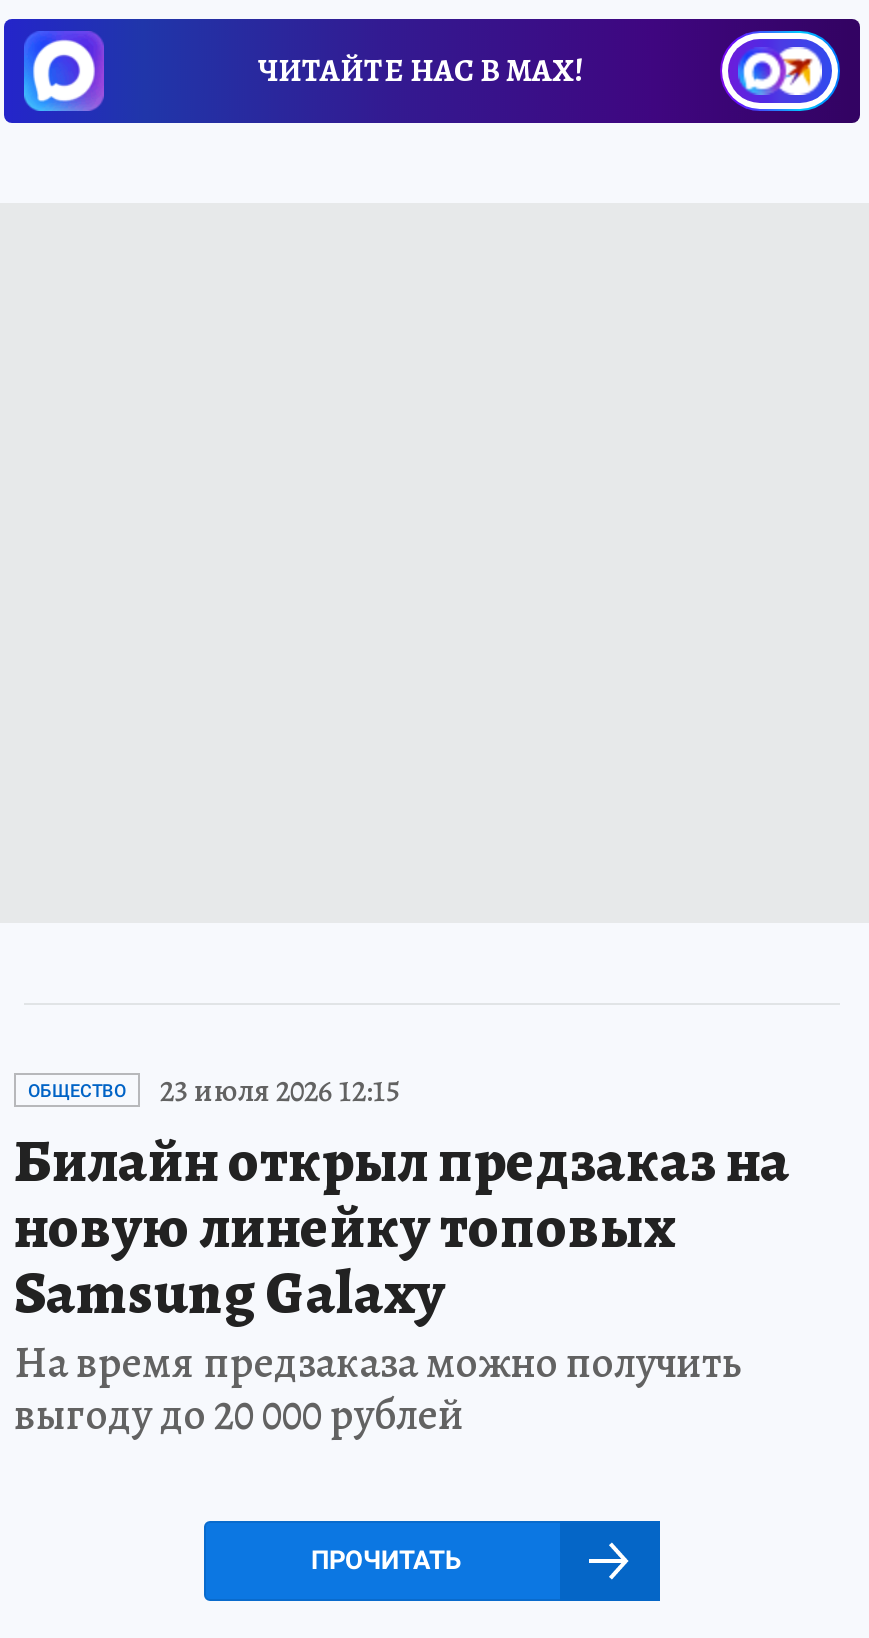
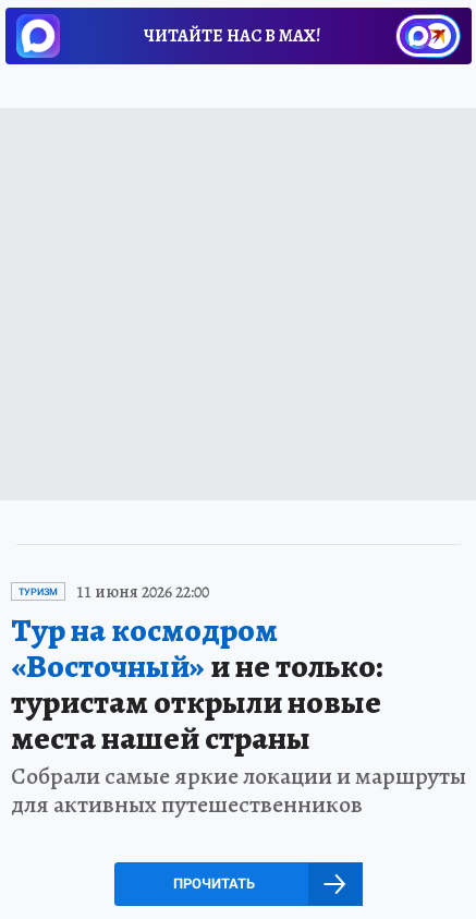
[14,1069,790,1445] ОБЩЕСТВО | 23 июля 2026 12:15 | Билайн открыл предзаказ на | новую линейку топовых | Samsung Galaxy | На время предзаказа можно получить | выгоду до 20 000 рублей -> [11,580,466,821] ТУРИЗМ | 11 июня 2026 22:00 | Тур на космодром | «Восточный»и не только: | туристам открыли новые | места нашей страны | Собрали самые яркие локации и маршруты | для активных путешественников

